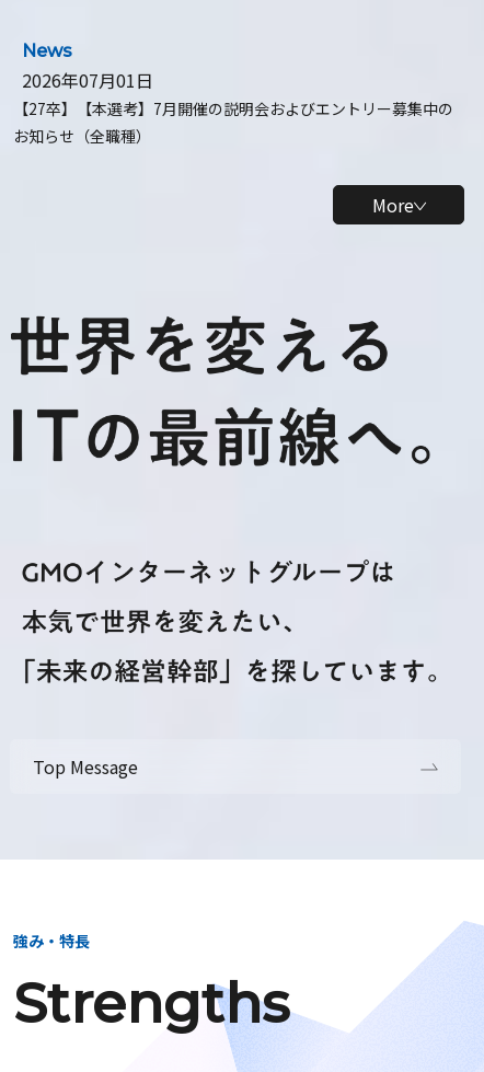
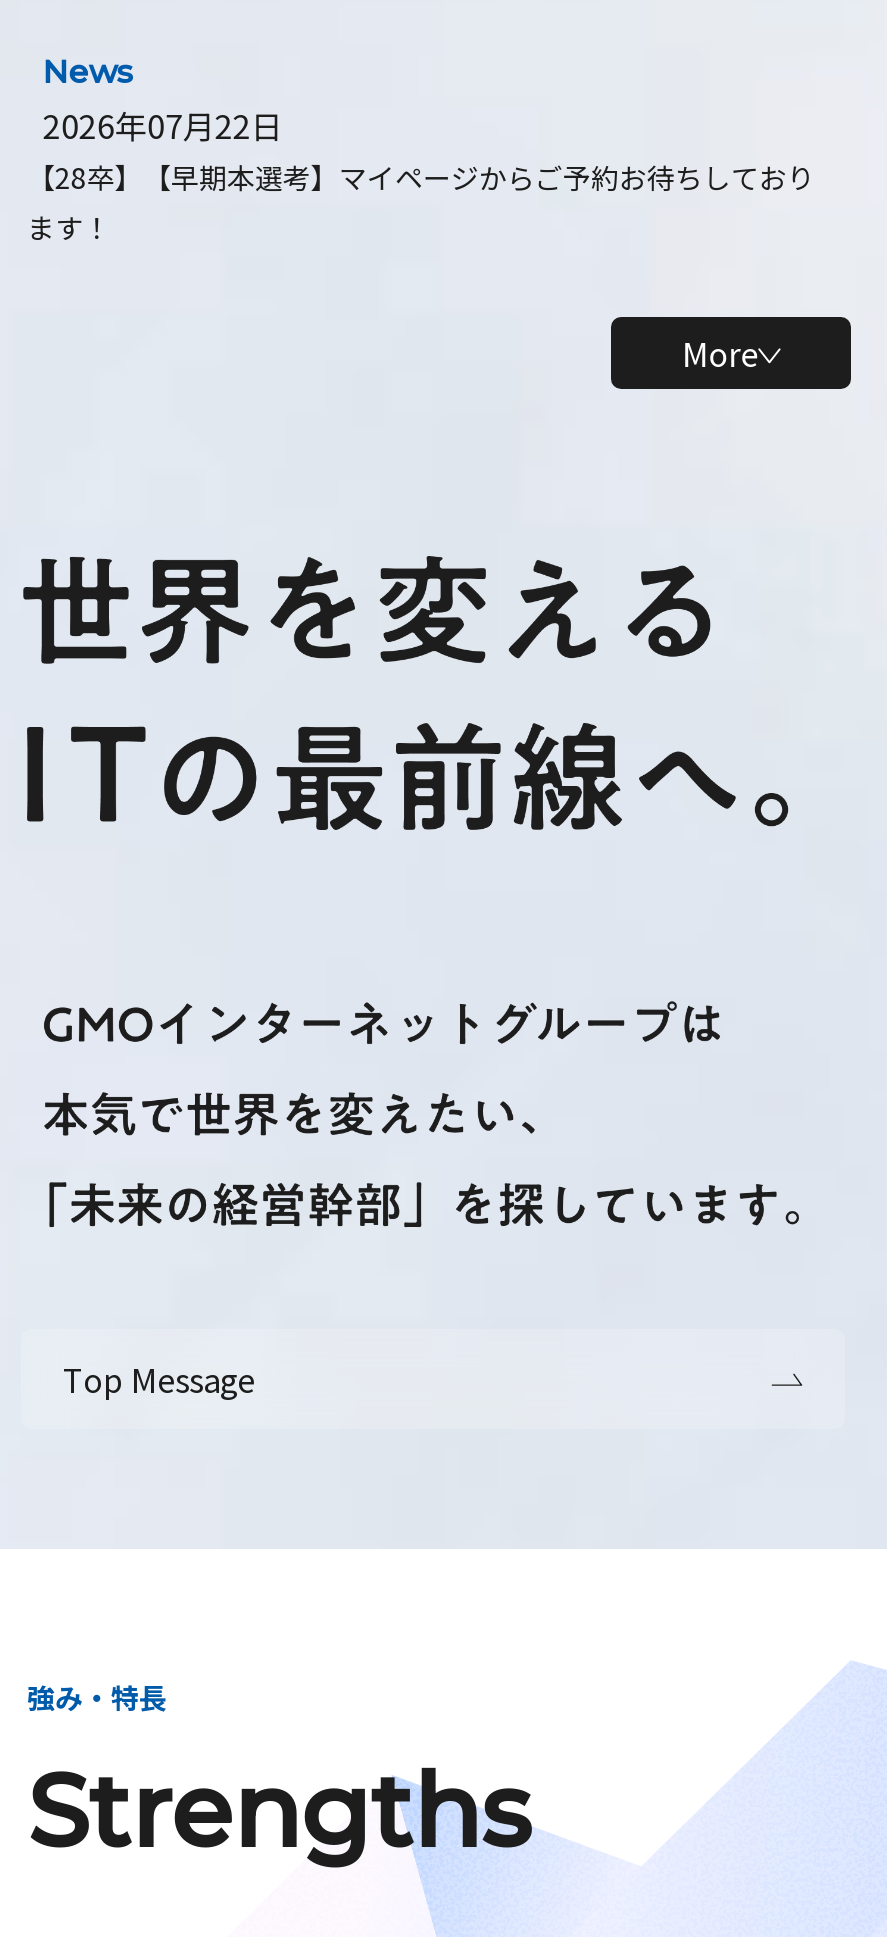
[13,67,453,147] 2026年07月01日 | 【27卒】【本選考】7月開催の説明会およびエントリー募集中の | お知らせ（全職種） -> [27,101,815,247] 2026年07月22日 | 【28卒】【早期本選考】マイページからご予約お待ちしており | ます！

